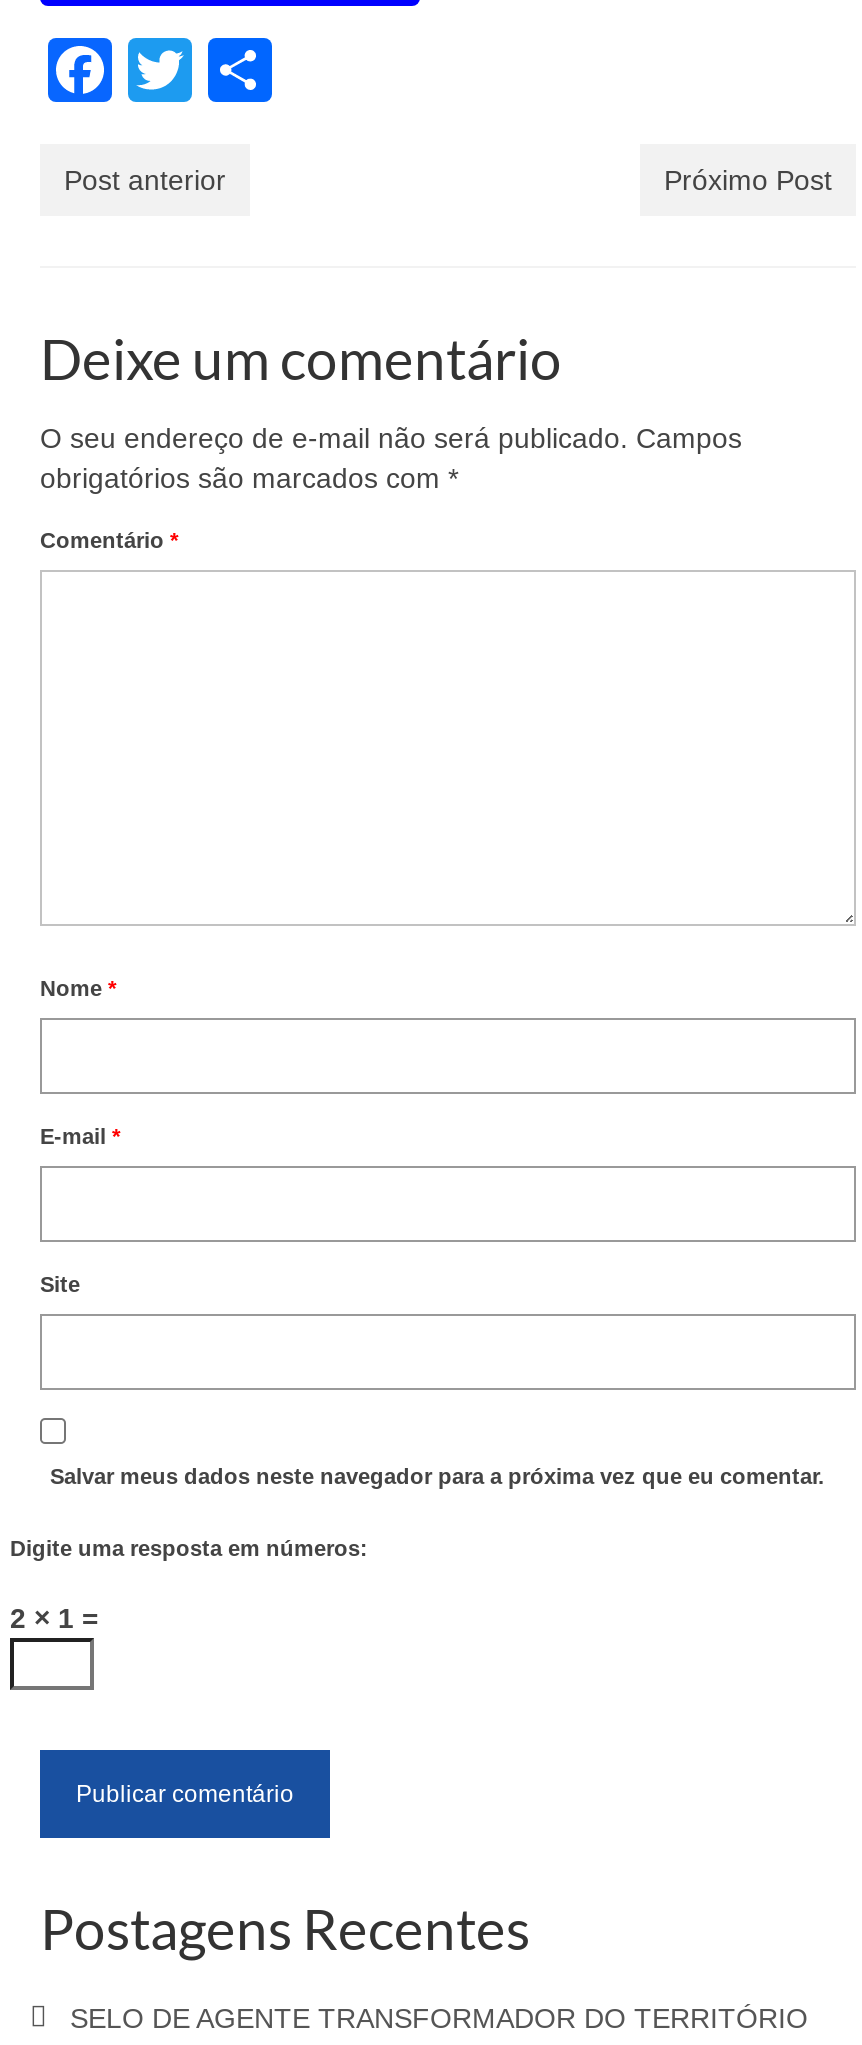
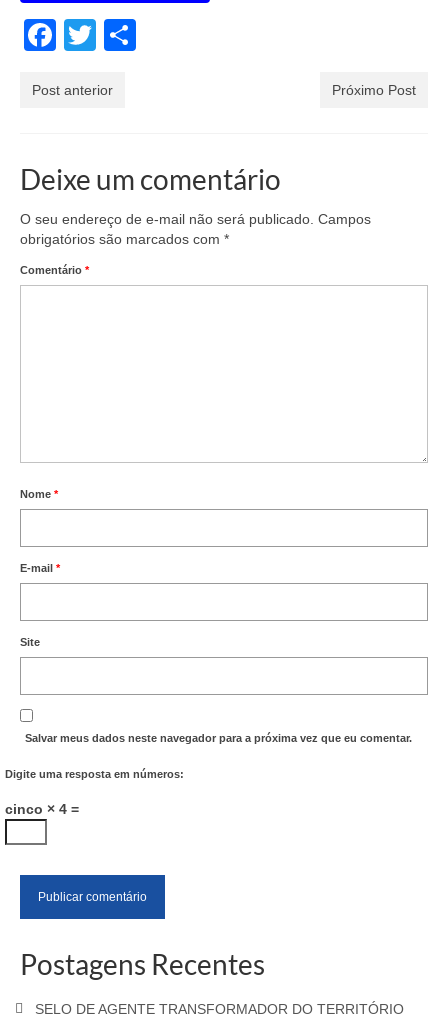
[10,1602,98,1634] 2 × 1 = -> [5,801,79,817] cinco × 4 =

